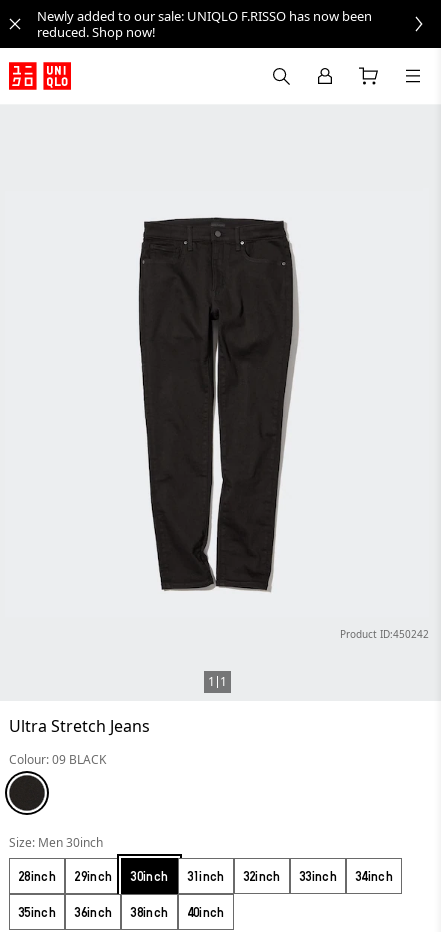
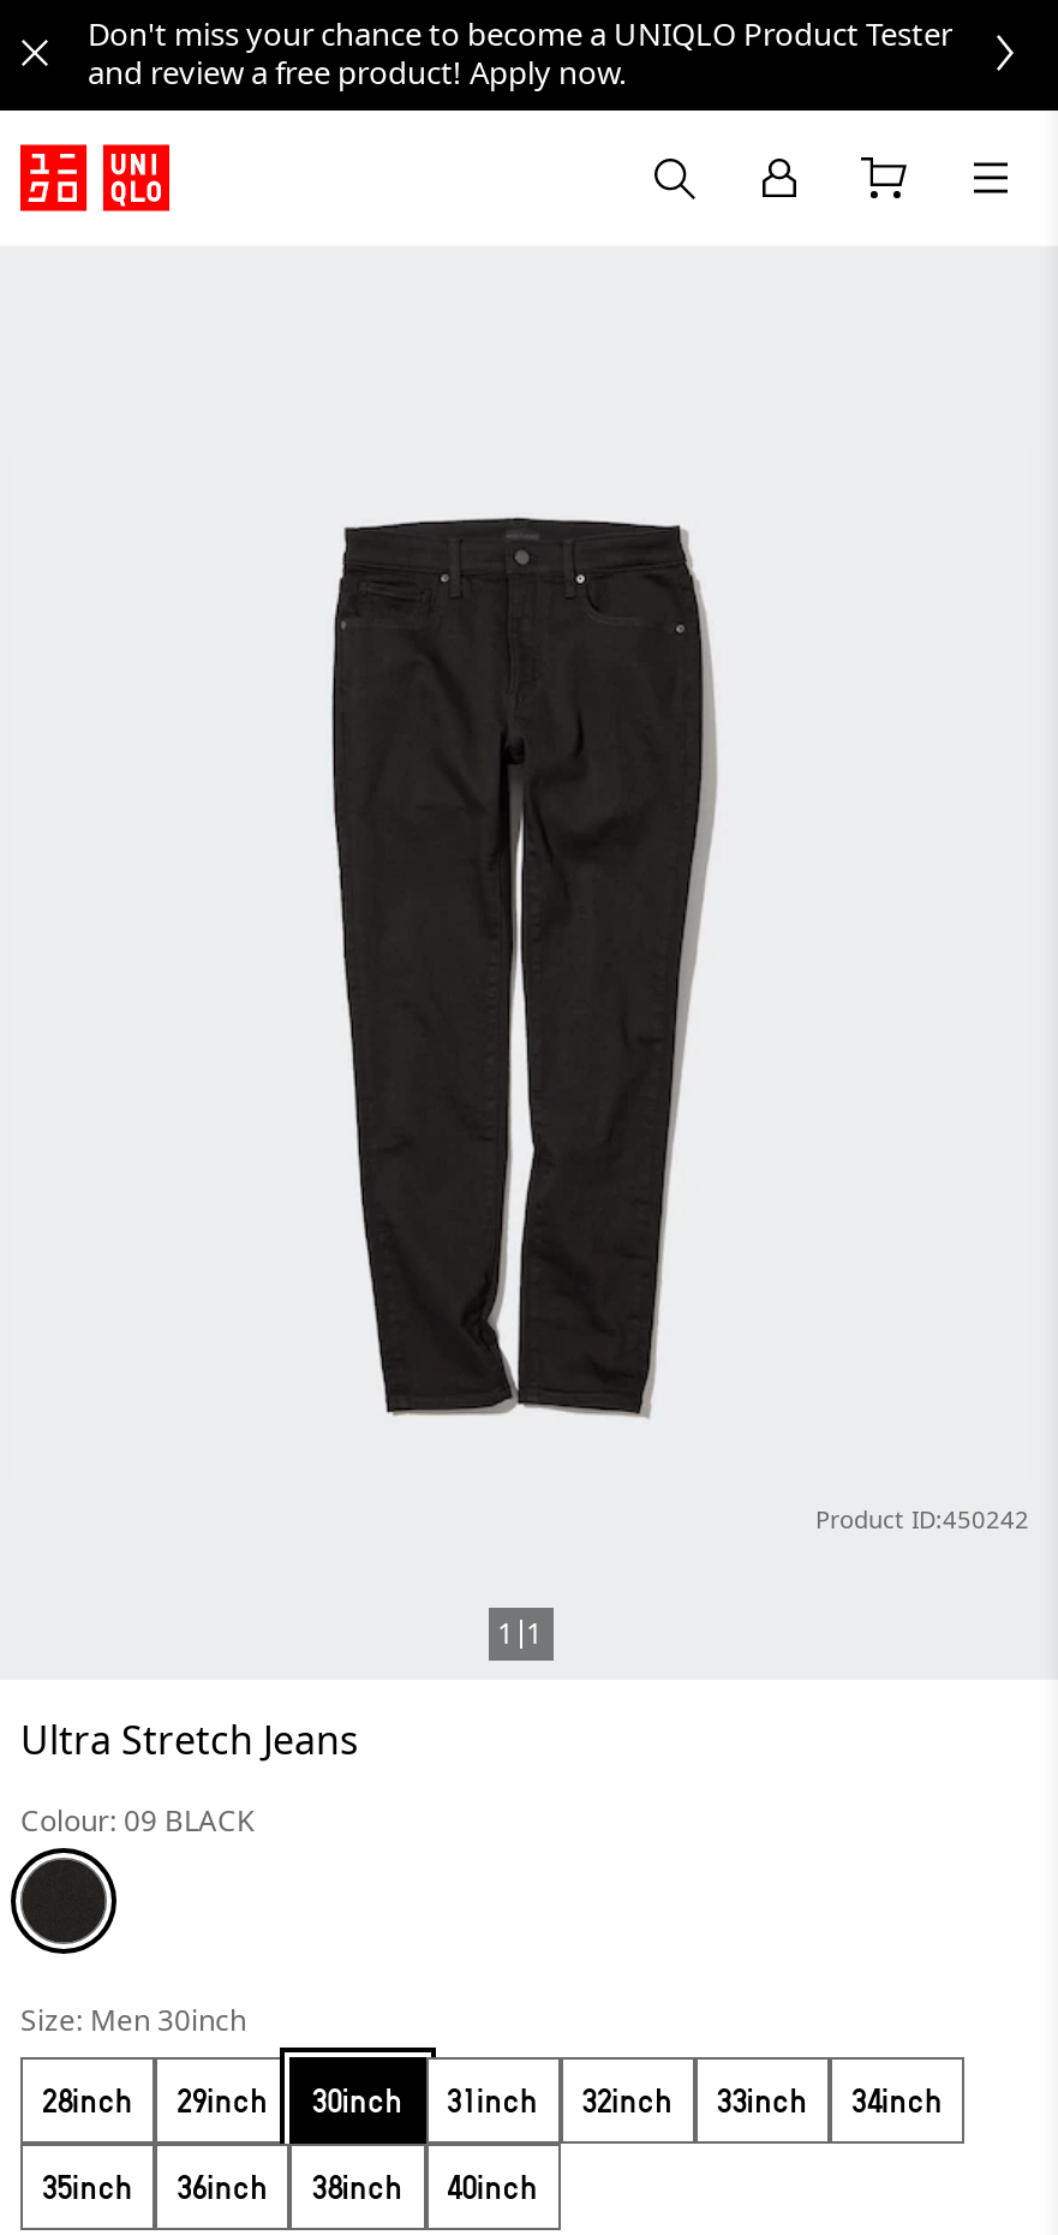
[37,7,372,41] Newly added to our sale: UNIQLO F.RISSO has now been | reduced. Shop now! -> [88,12,952,94] Don't miss your chance to become a UNIQLO Product Tester | and review a free product! Apply now.

